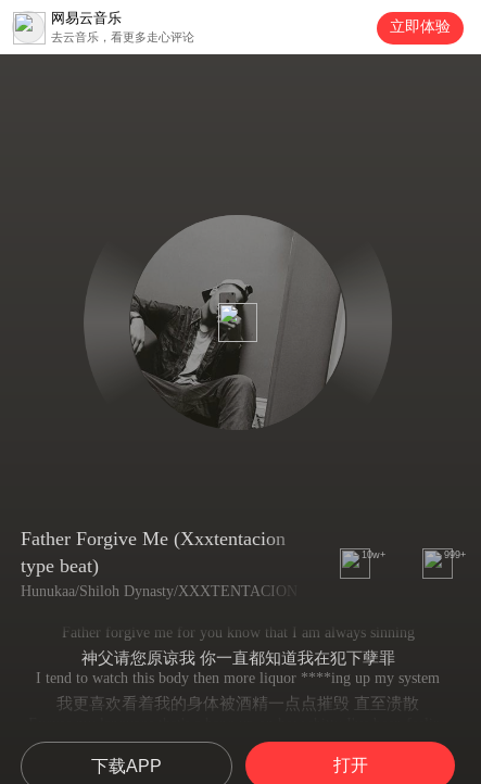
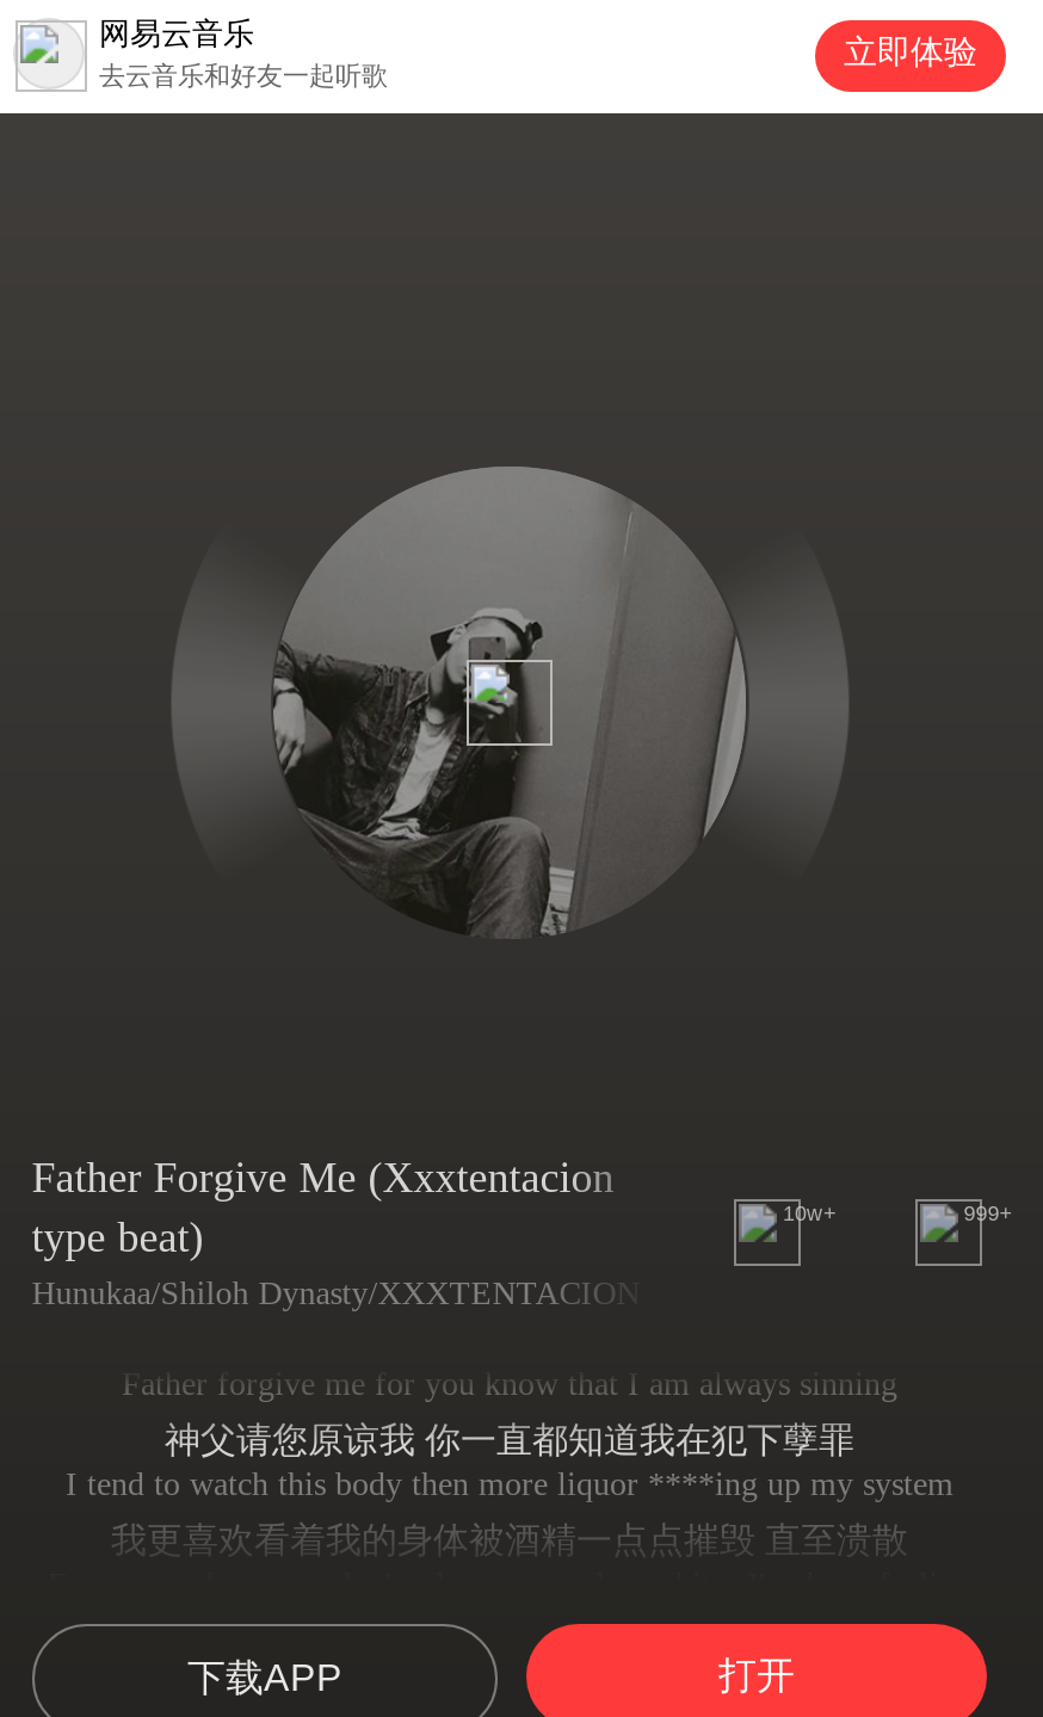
[51,30,194,43] 去云音乐，看更多走心评论 -> [99,61,388,89] 去云音乐和好友一起听歌

